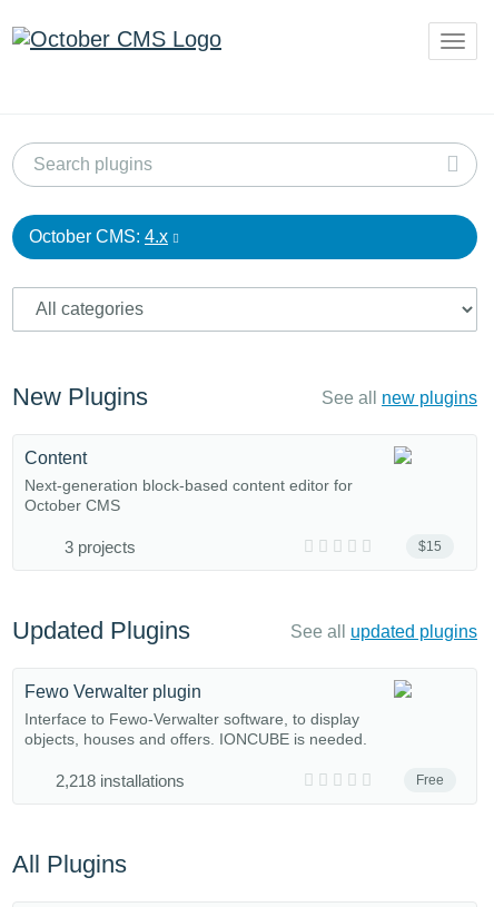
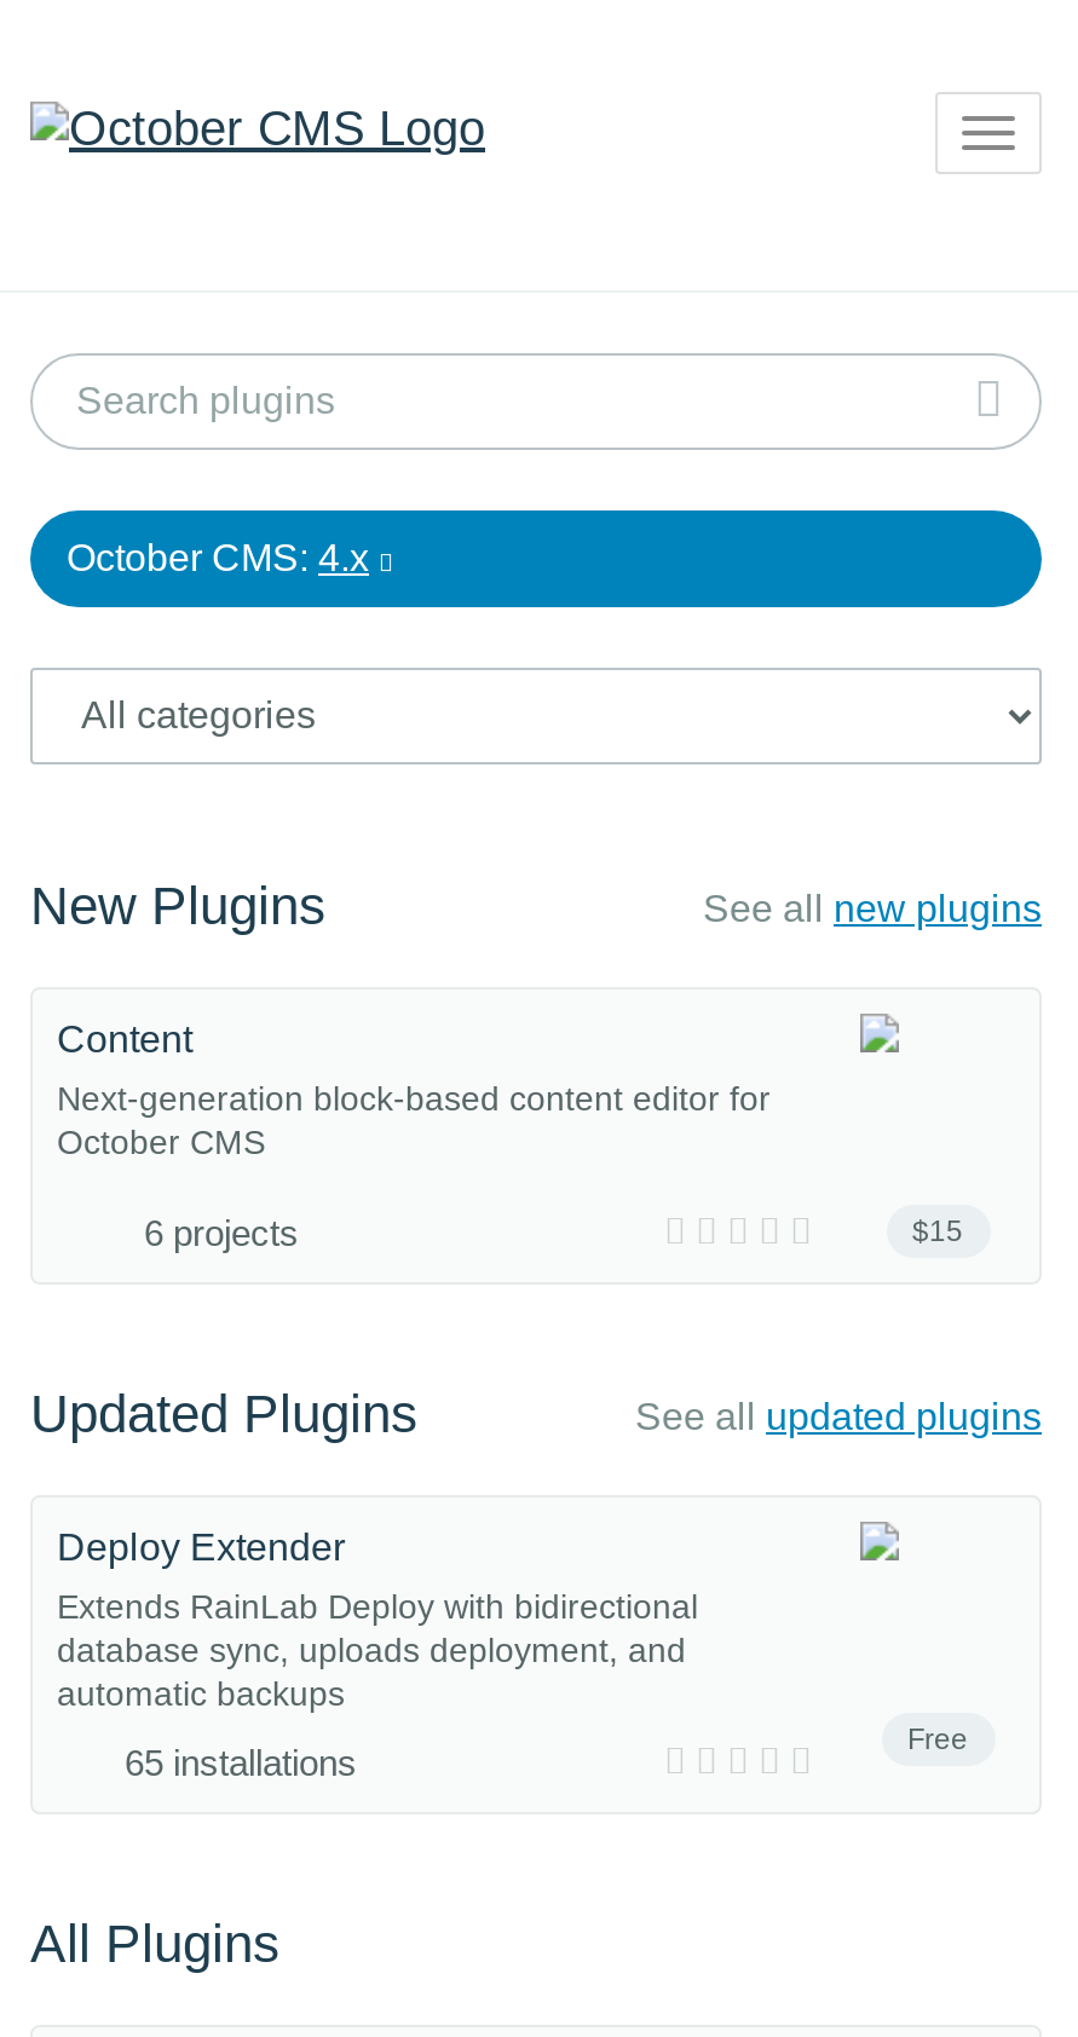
[65,538,136,556] 3 projects -> [144,1212,299,1253] 6 projects
[24,682,201,701] Fewo Verwalter plugin -> [57,1527,345,1568] Deploy Extender
[24,710,367,748] Interface to Fewo-Verwalter software, to display | objects, houses and offers. IONCUBE is needed. -> [57,1587,698,1713] Extends RainLab Deploy with bidirectional | database sync, uploads deployment, and | automatic backups
[56,771,185,790] 2,218 installations -> [125,1742,357,1783] 65 installations

